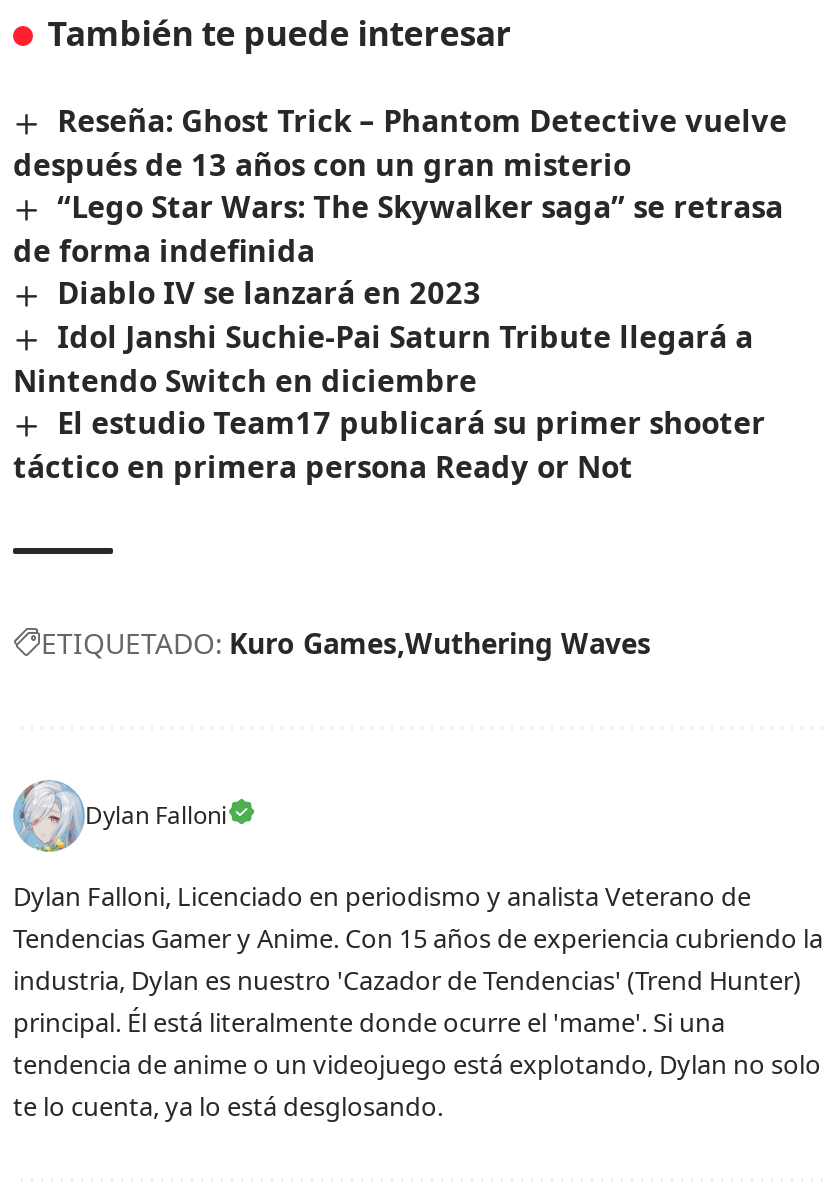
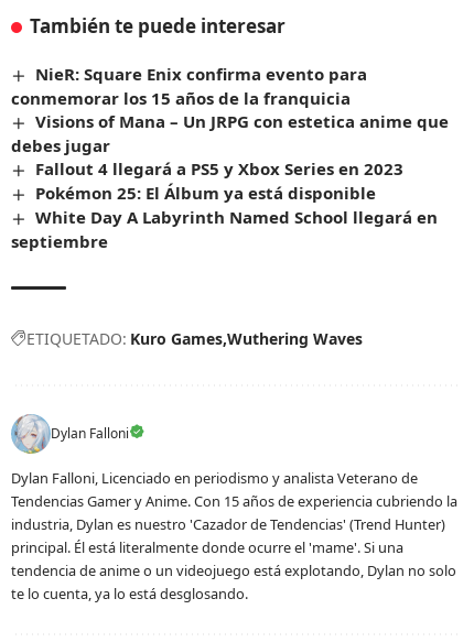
[13,101,787,486] Reseña: Ghost Trick – Phantom Detective vuelve | después de 13 años con un gran misterio | “Lego Star Wars: The Skywalker saga” se retrasa | de forma indefinida | Diablo IV se lanzará en 2023 | Idol Janshi Suchie-Pai Saturn Tribute llegará a | Nintendo Switch en diciembre | El estudio Team17 publicará su primer shooter | táctico en primera persona Ready or Not -> [11,63,449,252] NieR: Square Enix confirma evento para | conmemorar los 15 años de la franquicia | Visions of Mana – Un JRPG con estetica anime que | debes jugar | Fallout 4 llegará a PS5 y Xbox Series en 2023 | Pokémon 25: El Álbum ya está disponible | White Day A Labyrinth Named School llegará en | septiembre

